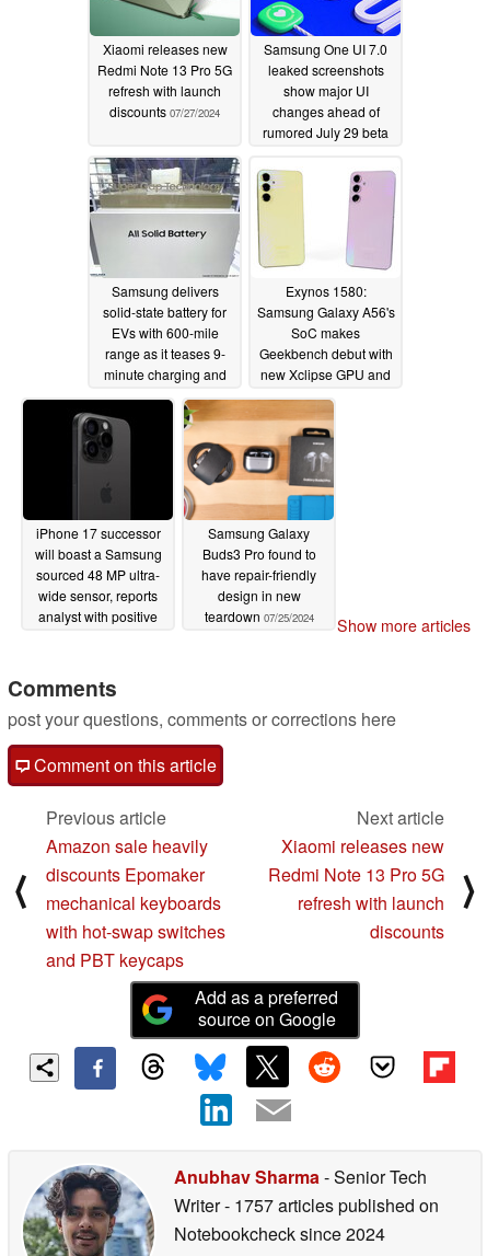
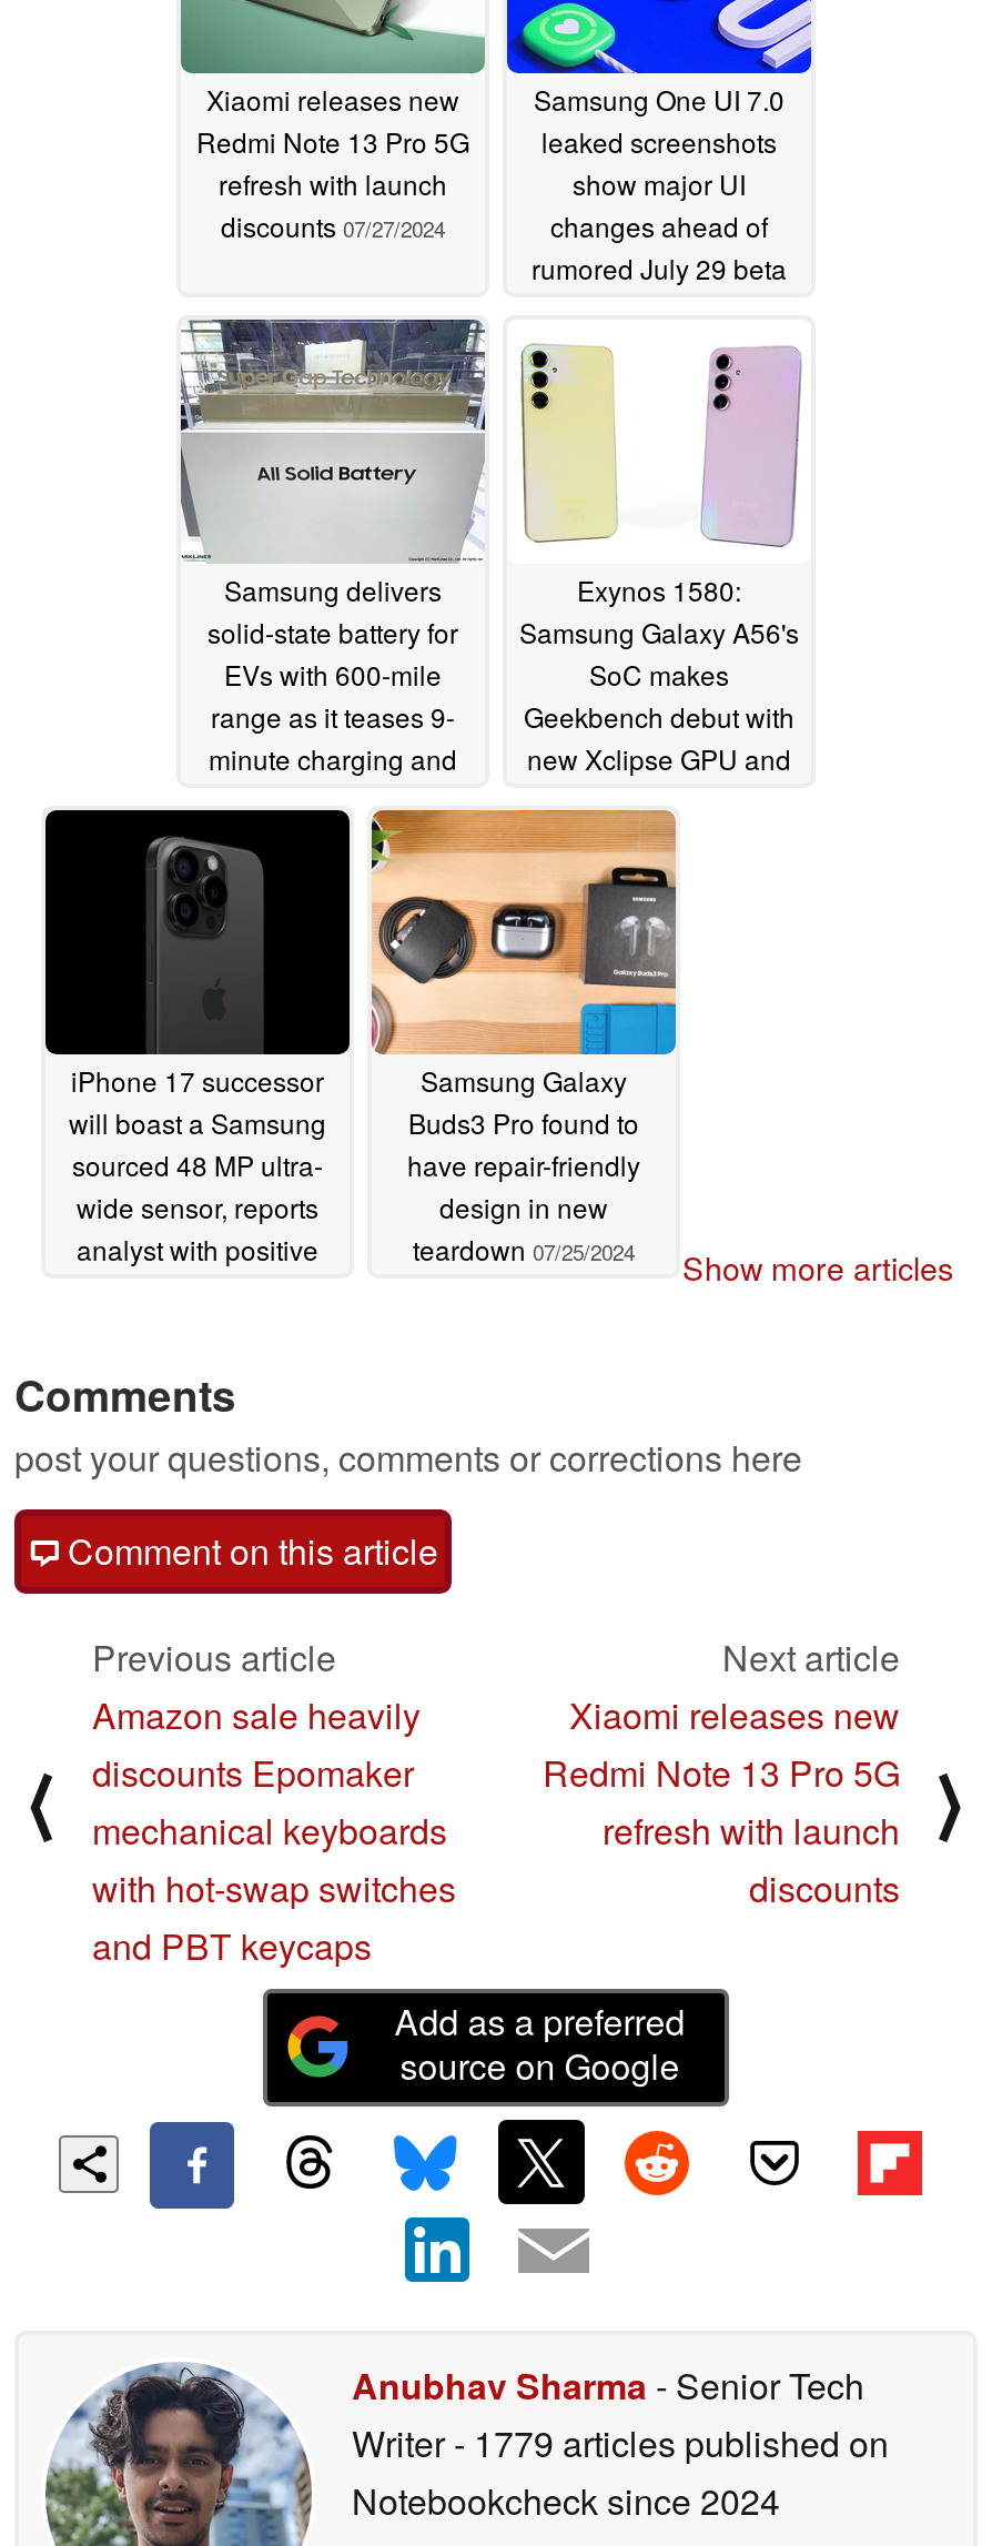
[174,1193,439,1218] Writer - 1757 articles published on -> [352,2418,889,2469] Writer - 1779 articles published on

